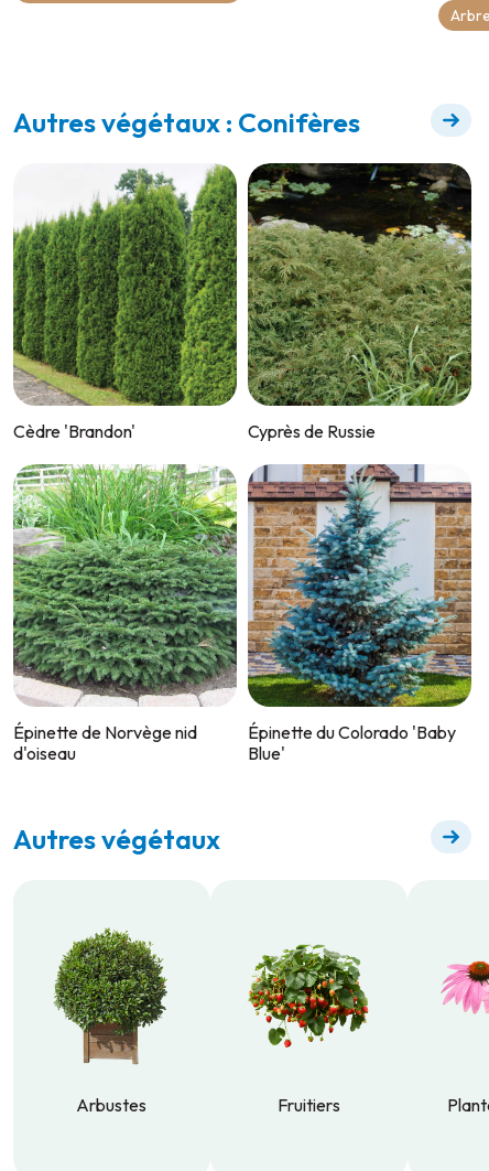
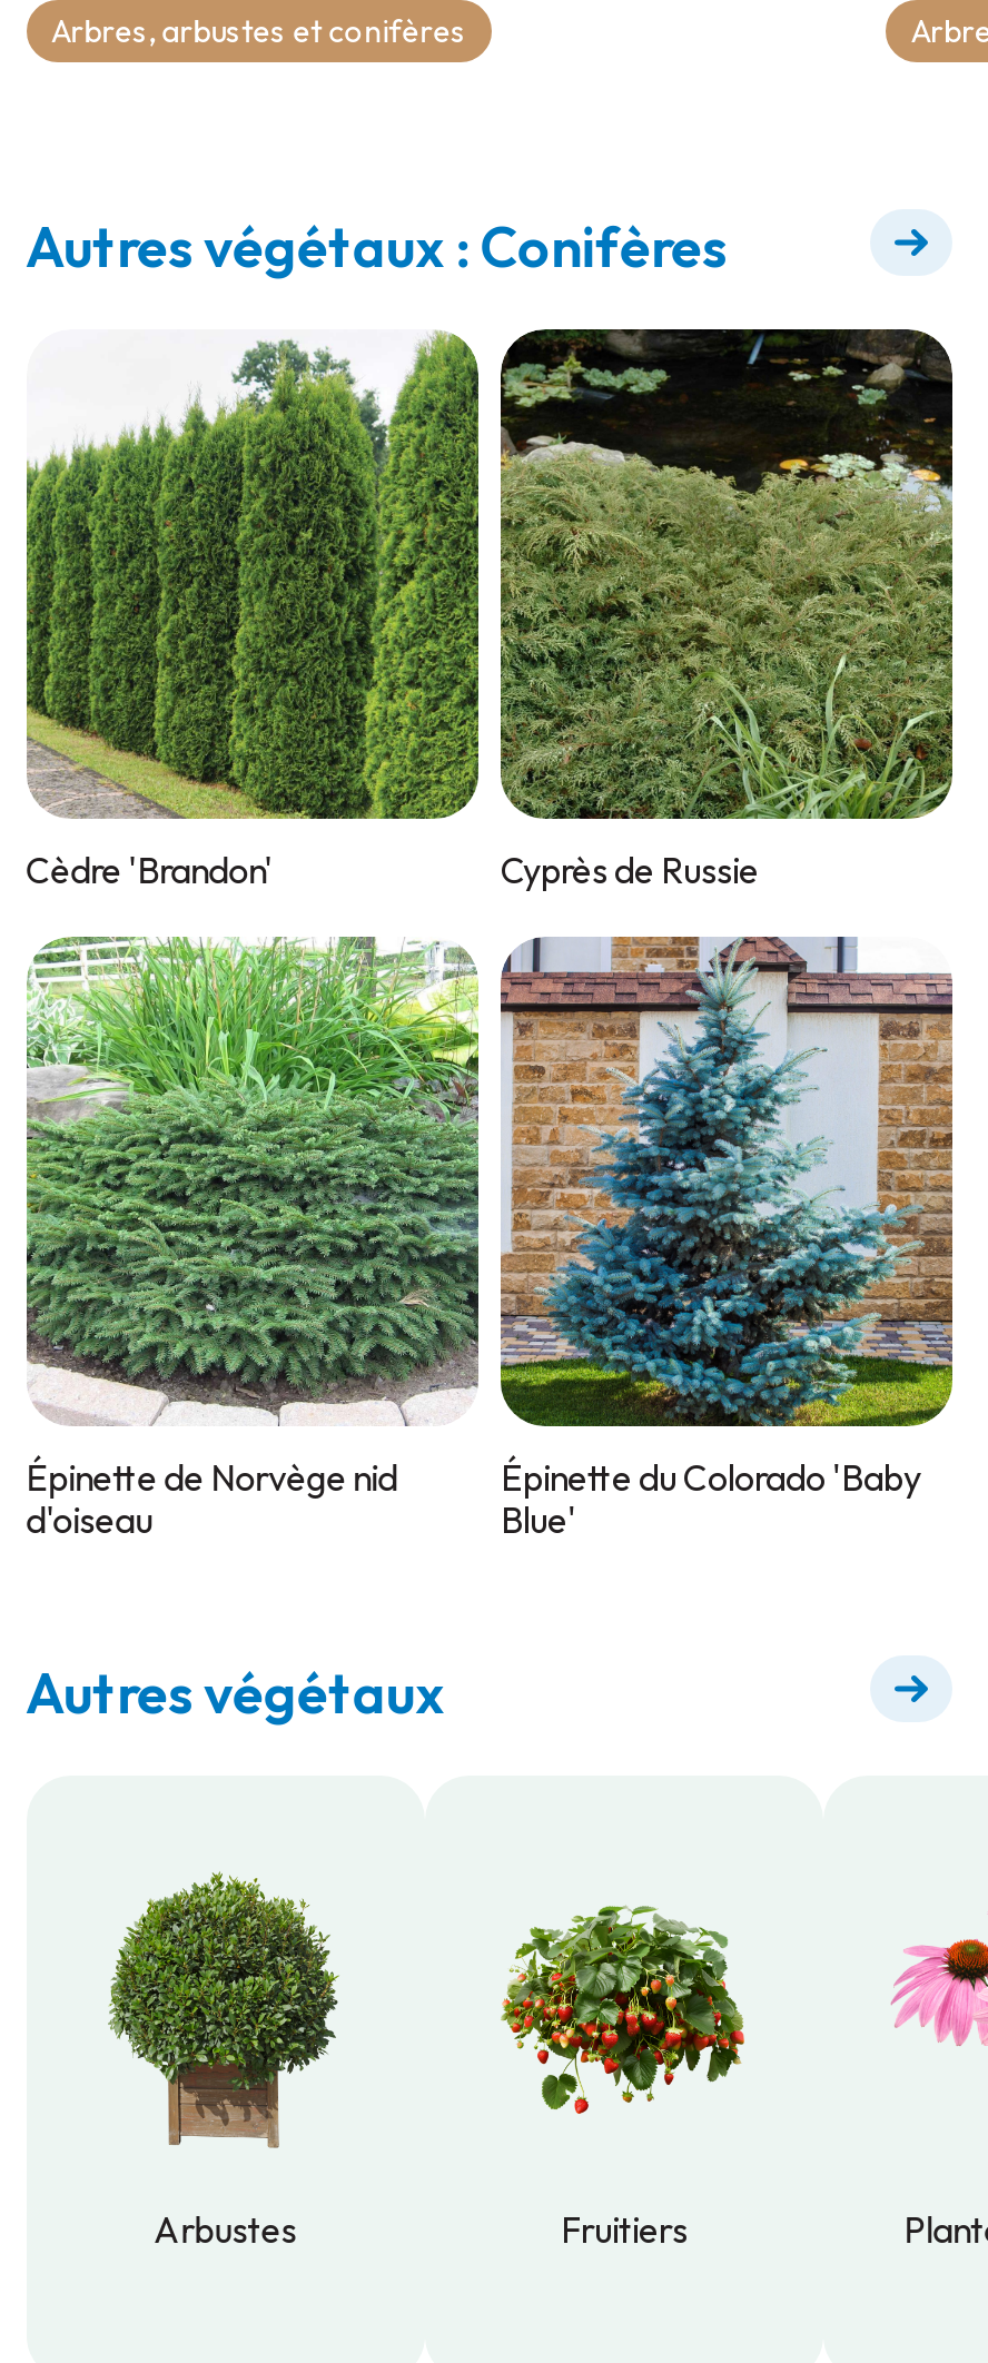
none -> [51,10,467,51] Arbres, arbustes et conifères

